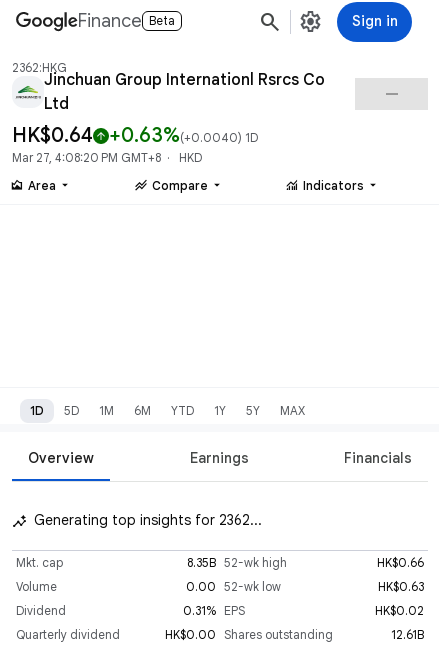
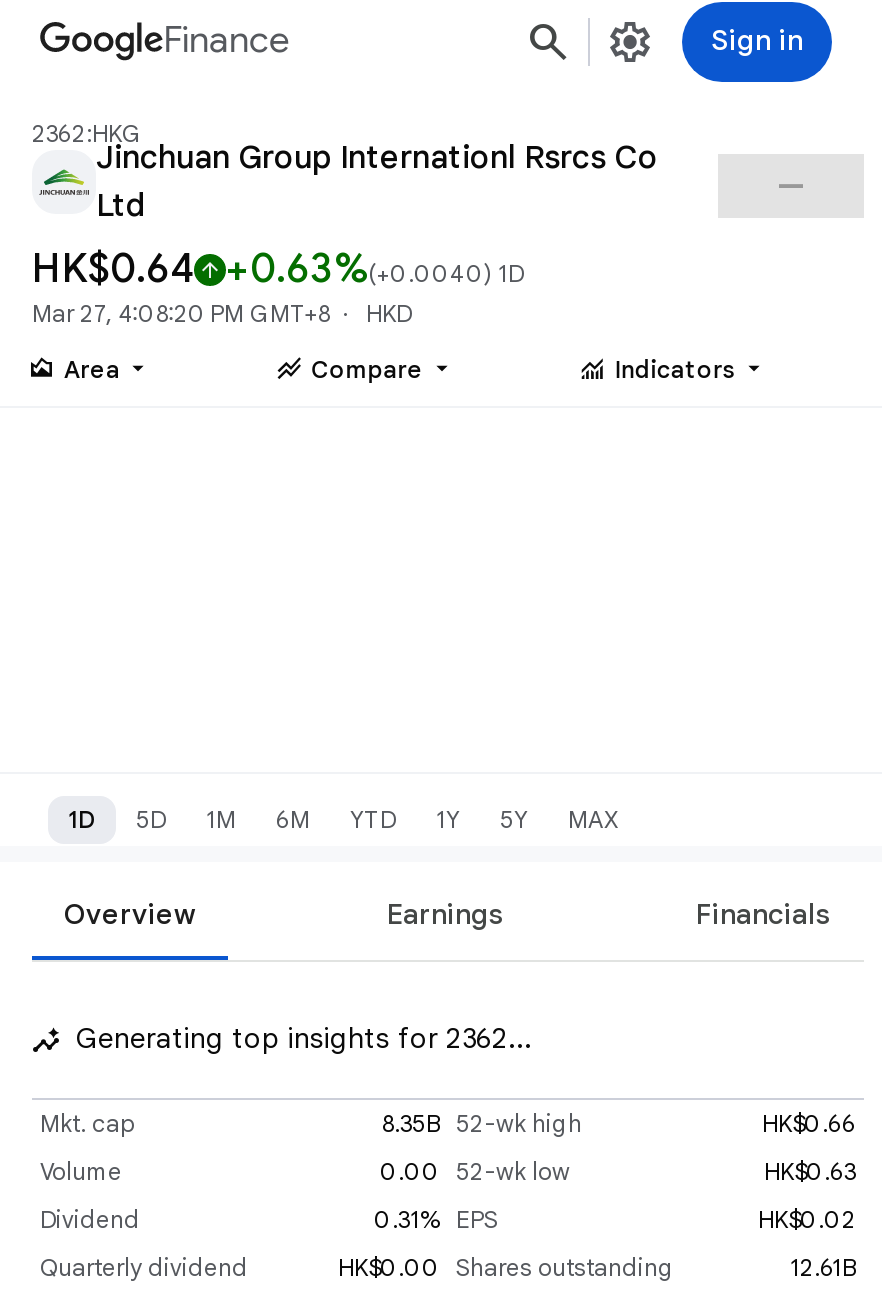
[78,10,175,32] Finance Beta -> [163,18,291,62] Finance

